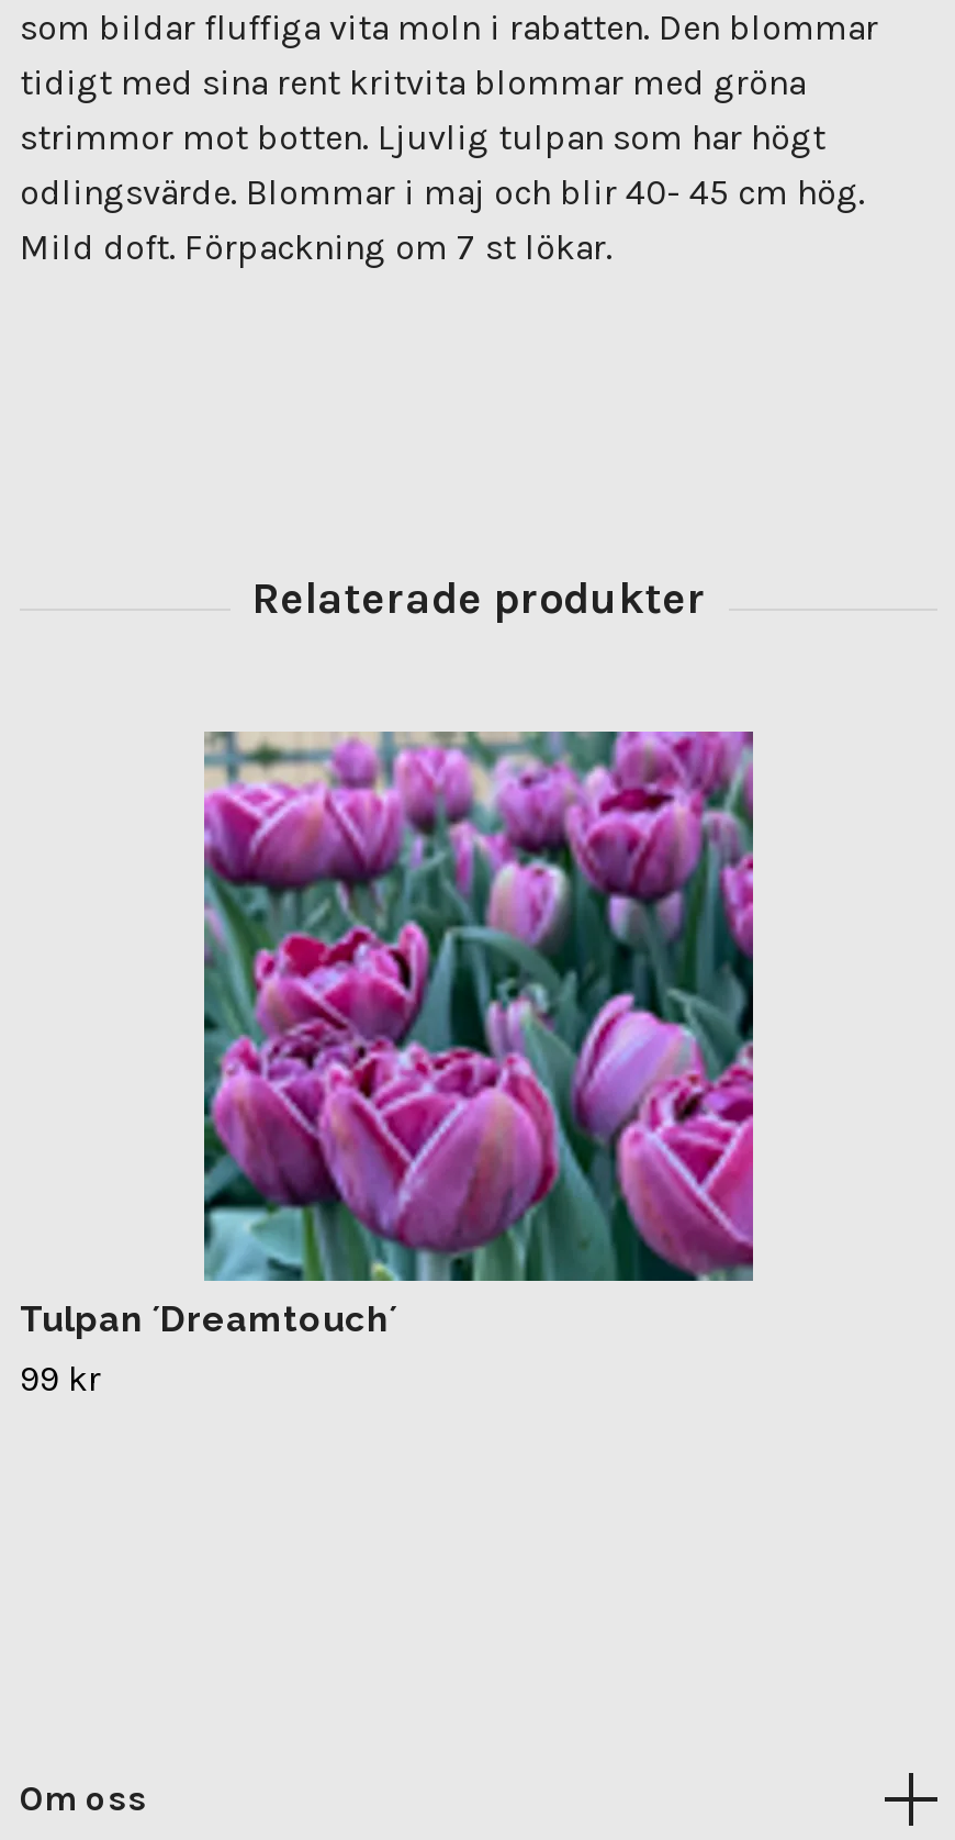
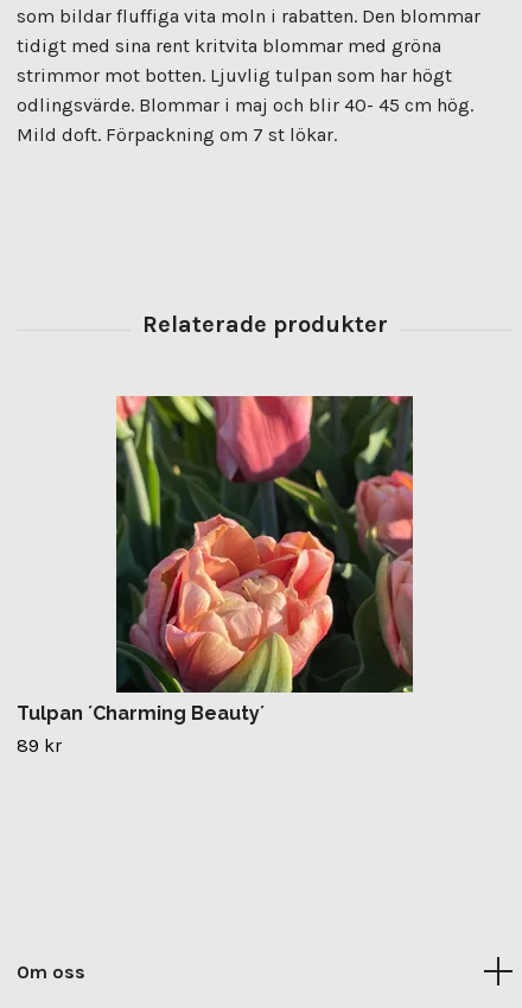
[20,729,755,1401] [image] | Tulpan ´Dreamtouch´ | 99 kr -> [17,395,414,756] [image] | Tulpan ´Charming Beauty´ | 89 kr

